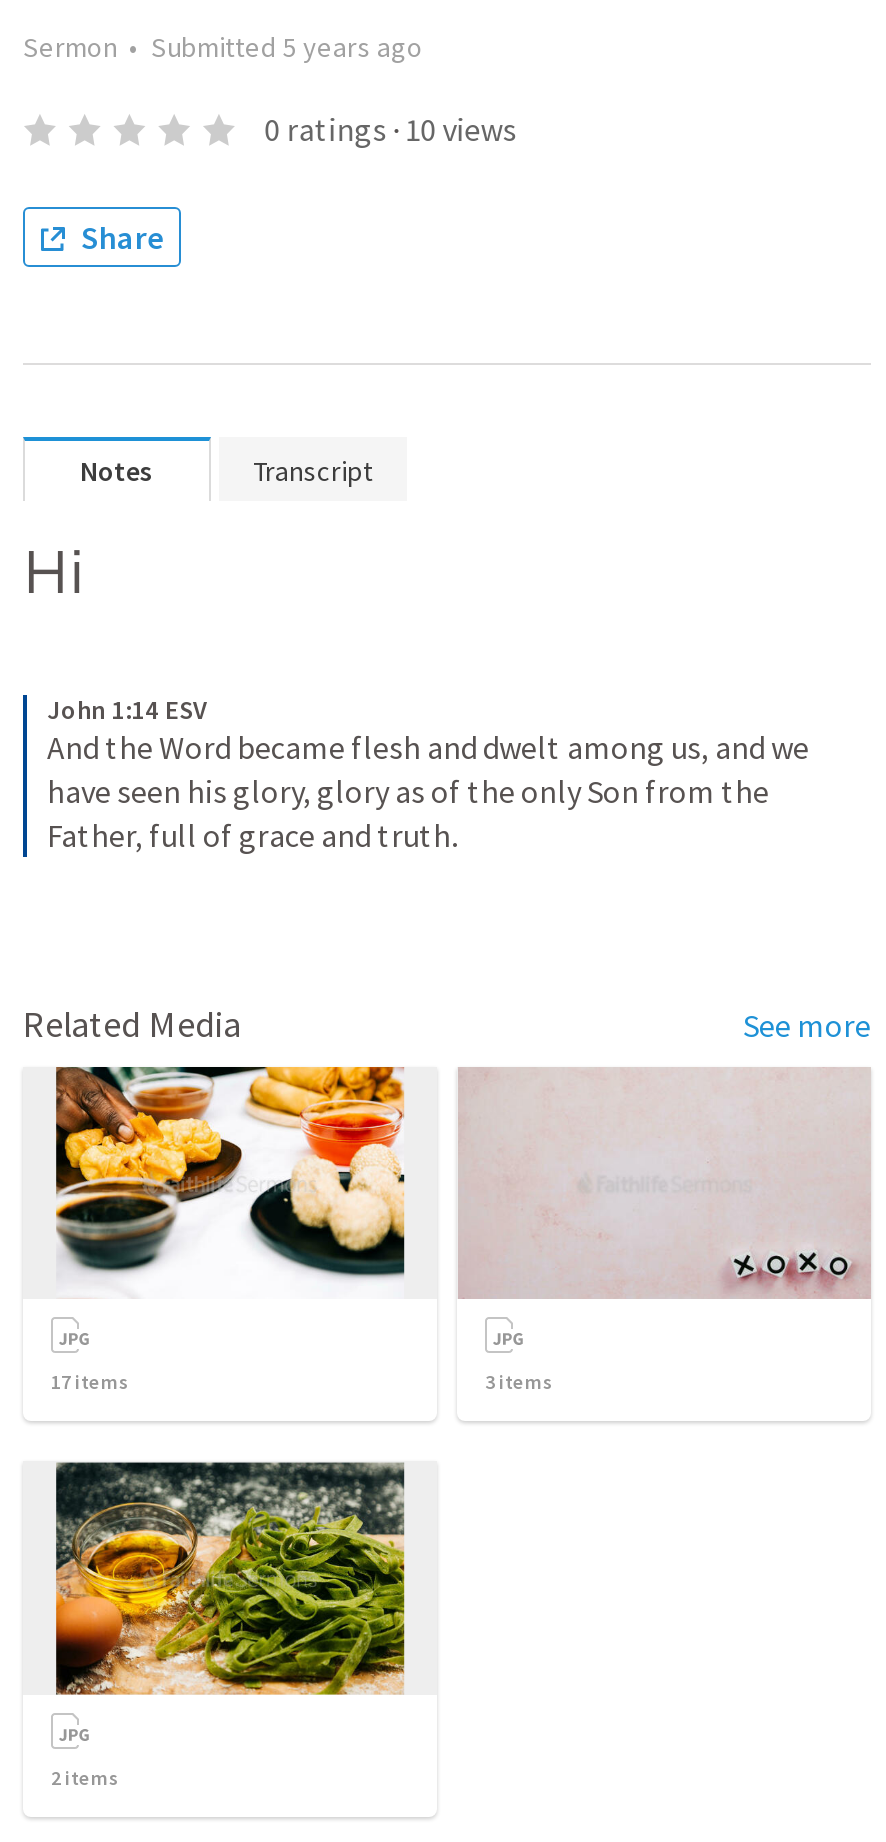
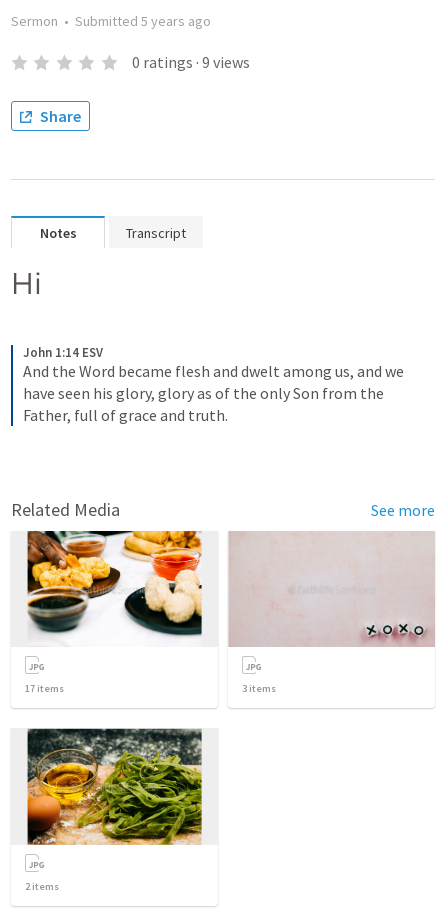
[264,109,516,149] 0 ratings · 10 views -> [132,52,250,72] 0 ratings · 9 views

